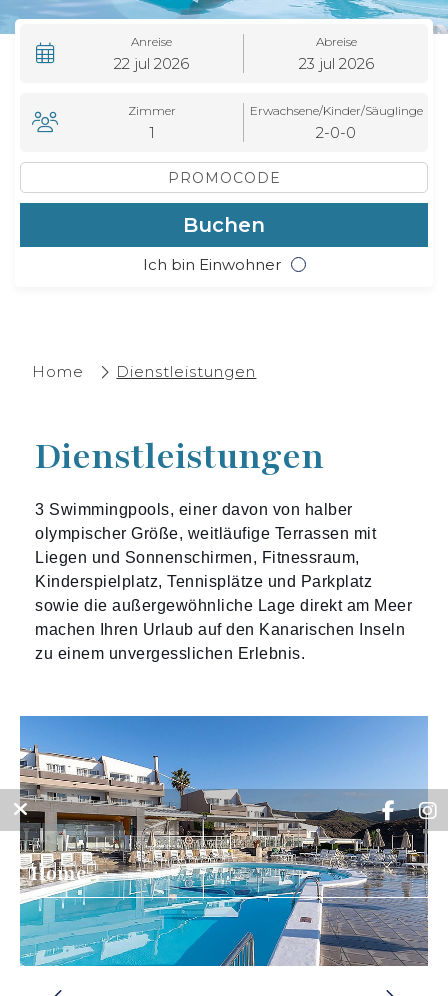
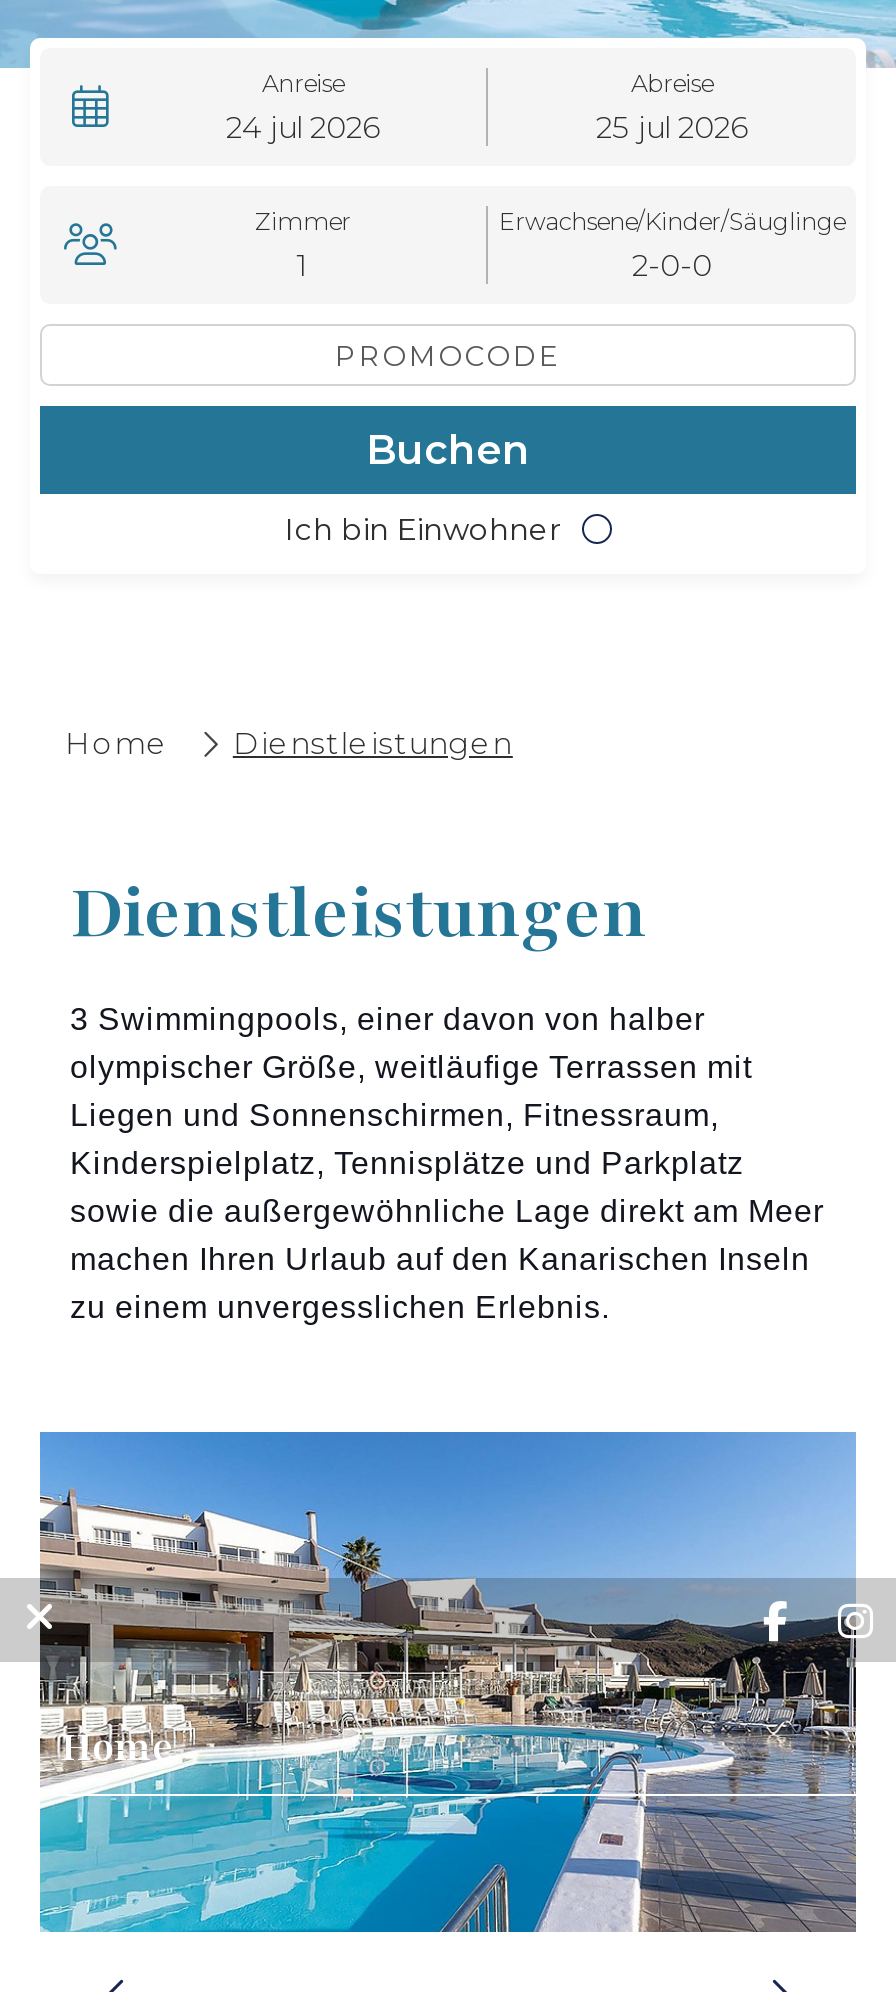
[114,54,189,73] 22 jul 2026 -> [226,108,380,146] 24 jul 2026
[298,54,373,73] 23 jul 2026 -> [596,108,748,146] 25 jul 2026

